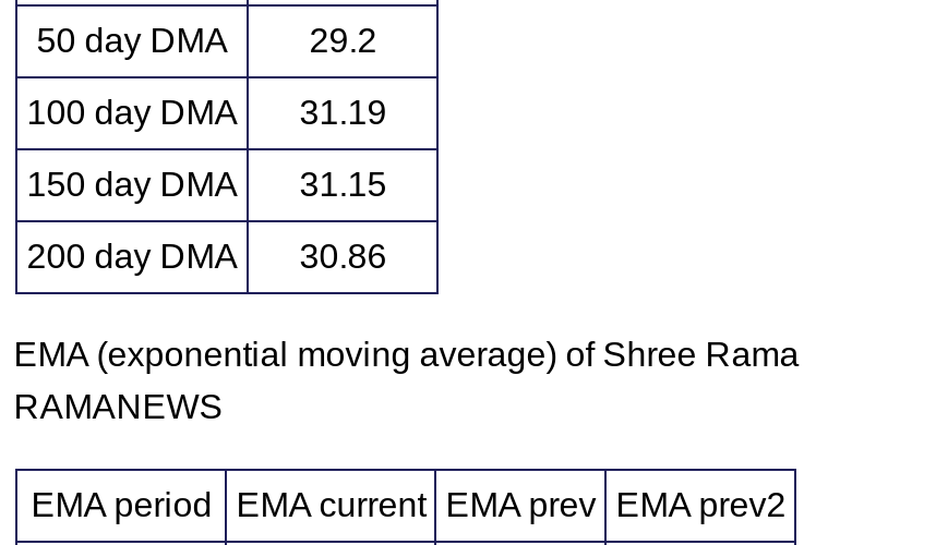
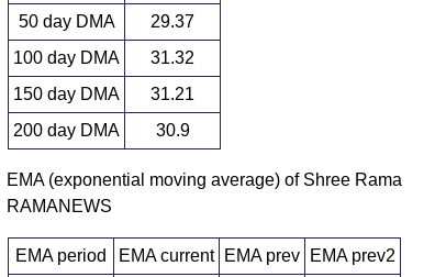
[309,21,377,58] 29.2 -> [151,12,195,31] 29.37
[27,93,387,130] 100 day DMA 31.19 -> [13,48,195,67] 100 day DMA 31.32
[27,165,387,202] 150 day DMA 31.15 -> [13,84,195,103] 150 day DMA 31.21
[27,237,387,274] 200 day DMA 30.86 -> [13,121,190,139] 200 day DMA 30.9

